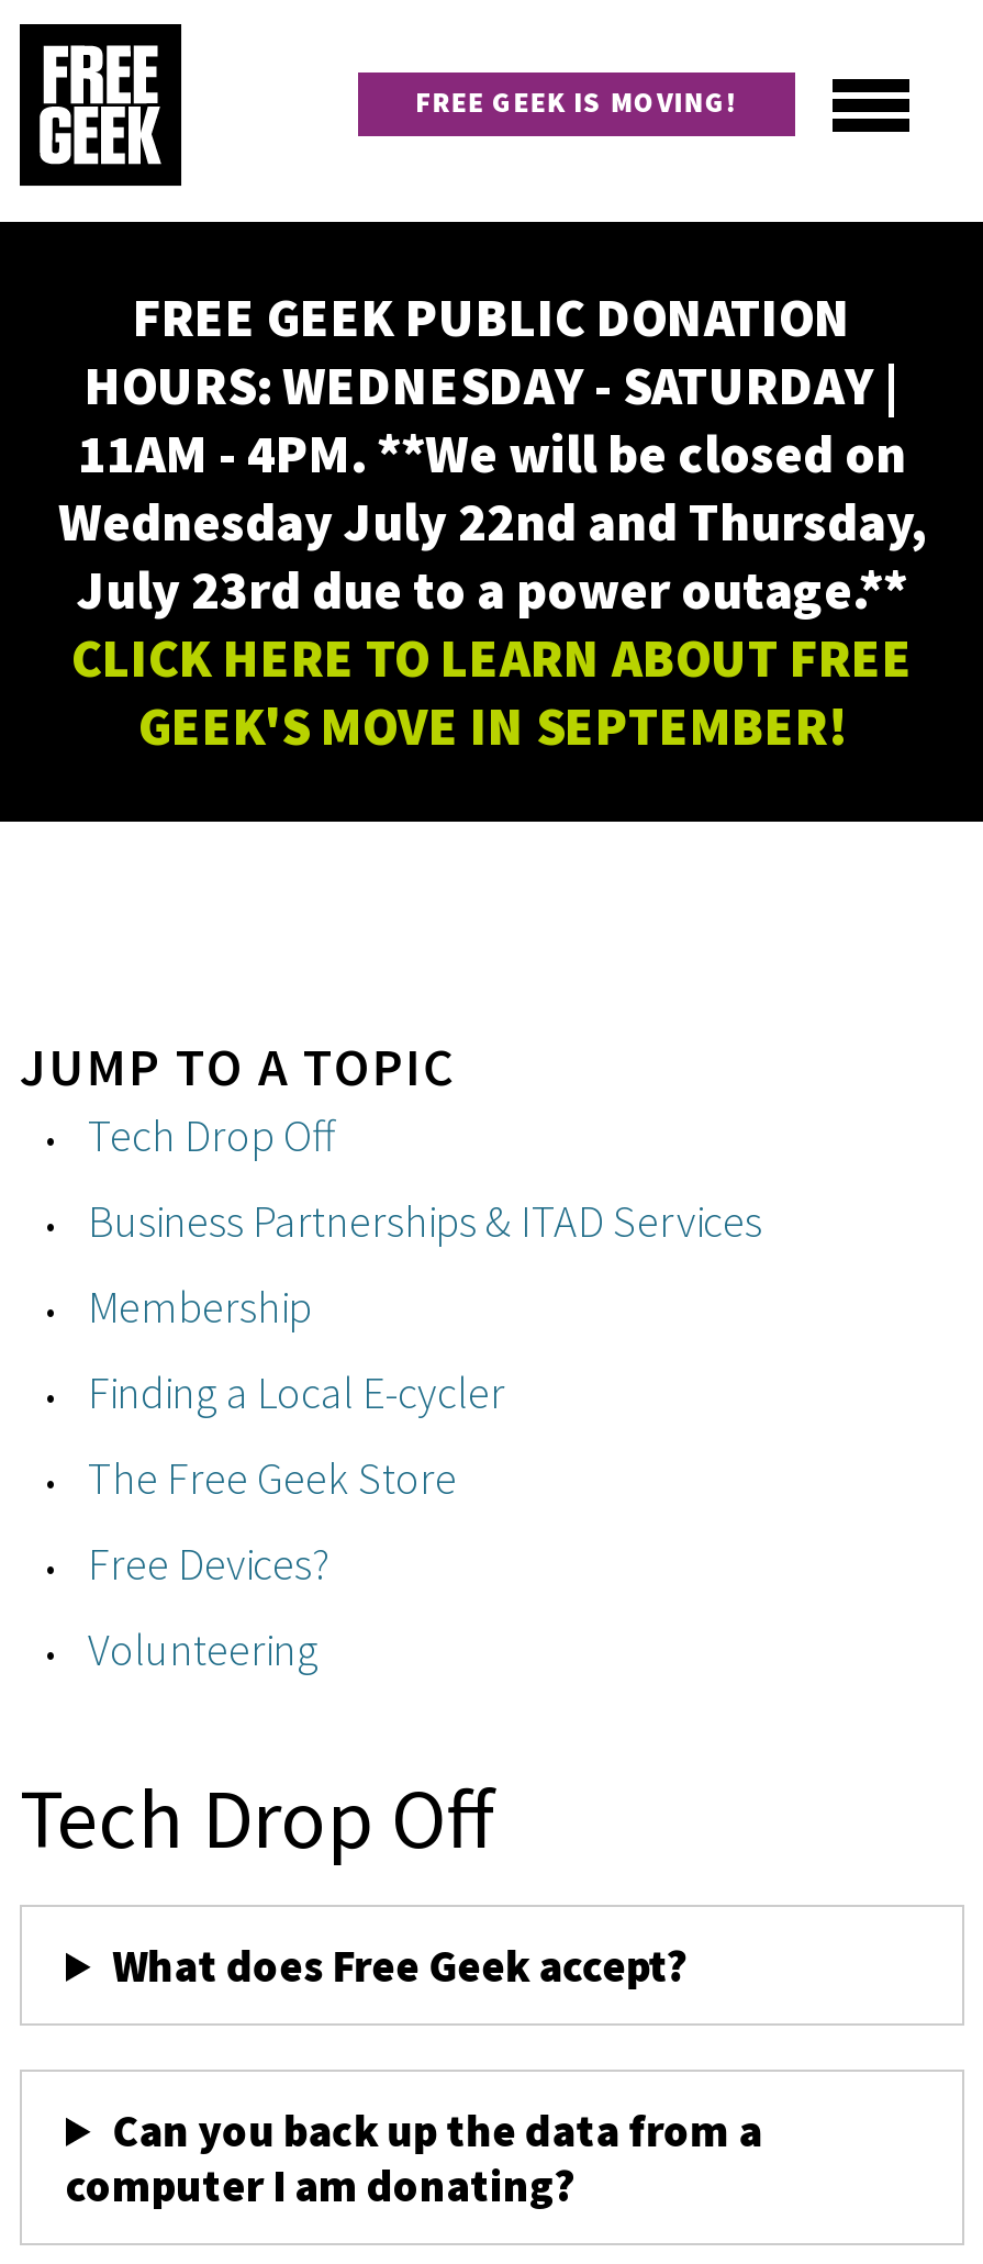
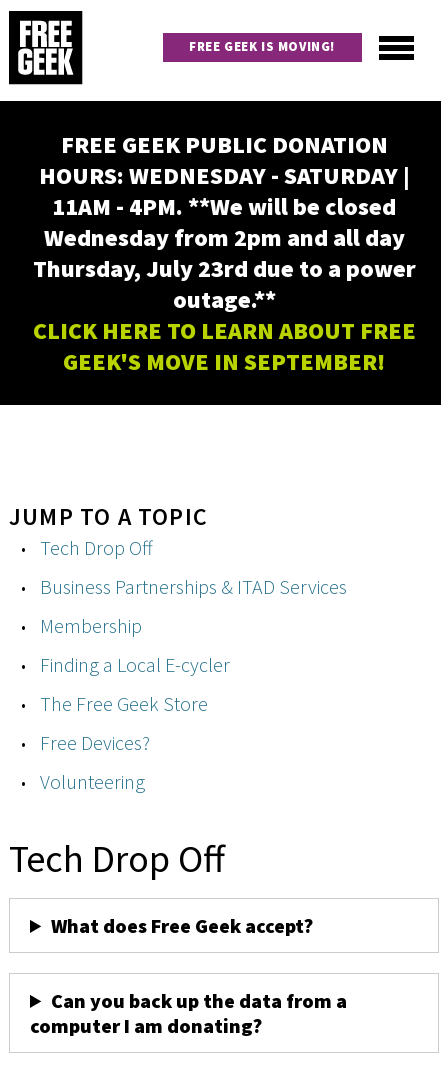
[58,420,926,624] 11AM - 4PM. **We will be closed on | Wednesday July 22nd and Thursday, | July 23rd due to a power outage.** -> [32,191,415,315] 11AM - 4PM. **We will be closed | Wednesday from 2pm and all day | Thursday, July 23rd due to a power | outage.**

